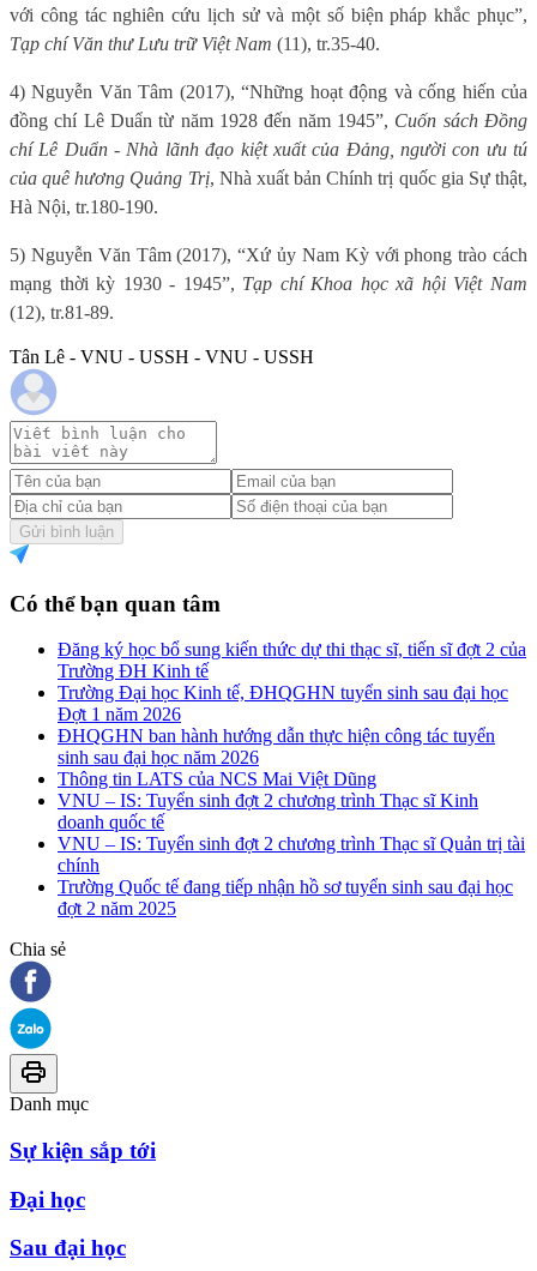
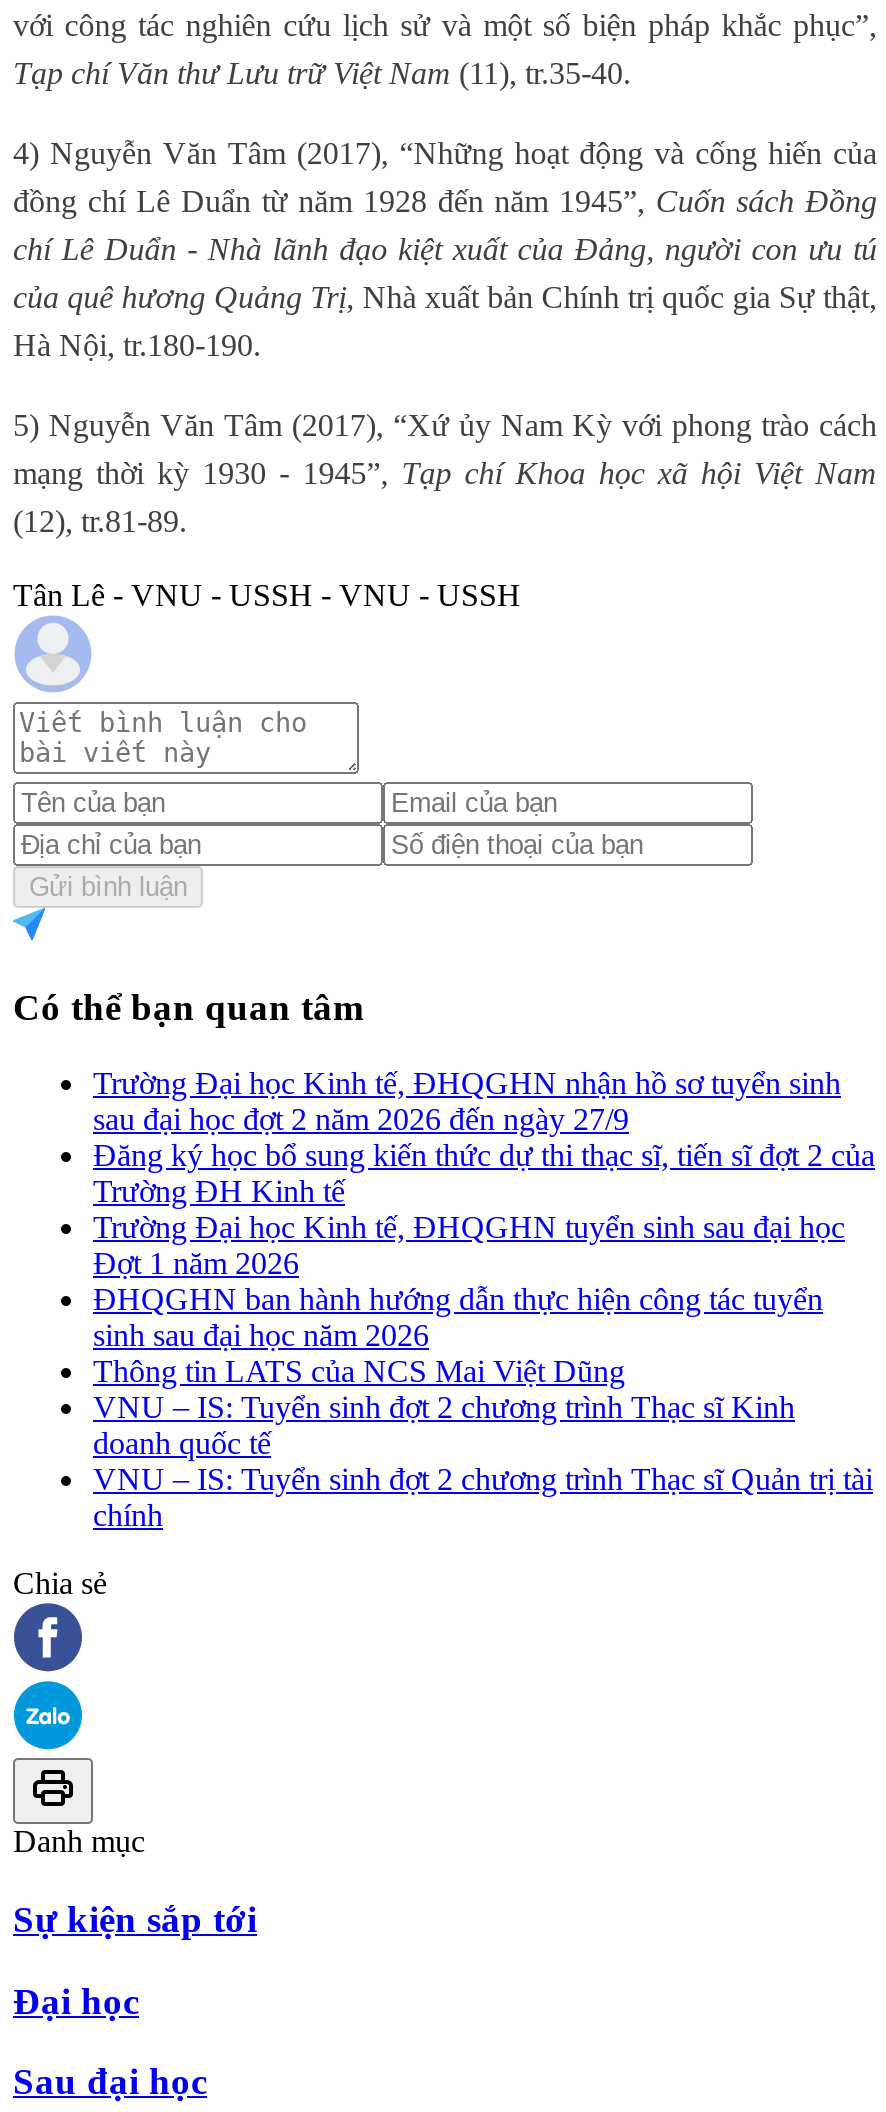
none -> [93,1066,841,1136] Trường Đại học Kinh tế, ĐHQGHN nhận hồ sơ tuyển sinh | sau đại học đợt 2 năm 2026 đến ngày 27/9
moved [58,639,526,876] -> [93,1138,875,1532]: Đăng ký học bổ sung kiến thức dự thi thạc sĩ, tiến sĩ đợt 2 của | Trường ĐH Kinh tế | Trường Đại học Kinh tế, ĐHQGHN tuyển sinh sau đại học | ... | VNU – IS: Tuyển sinh đợt 2 chương trình Thạc sĩ Quản trị tài | chính
[58,877,513,919] Trường Quốc tế đang tiếp nhận hồ sơ tuyển sinh sau đại học | đợt 2 năm 2025 -> none

